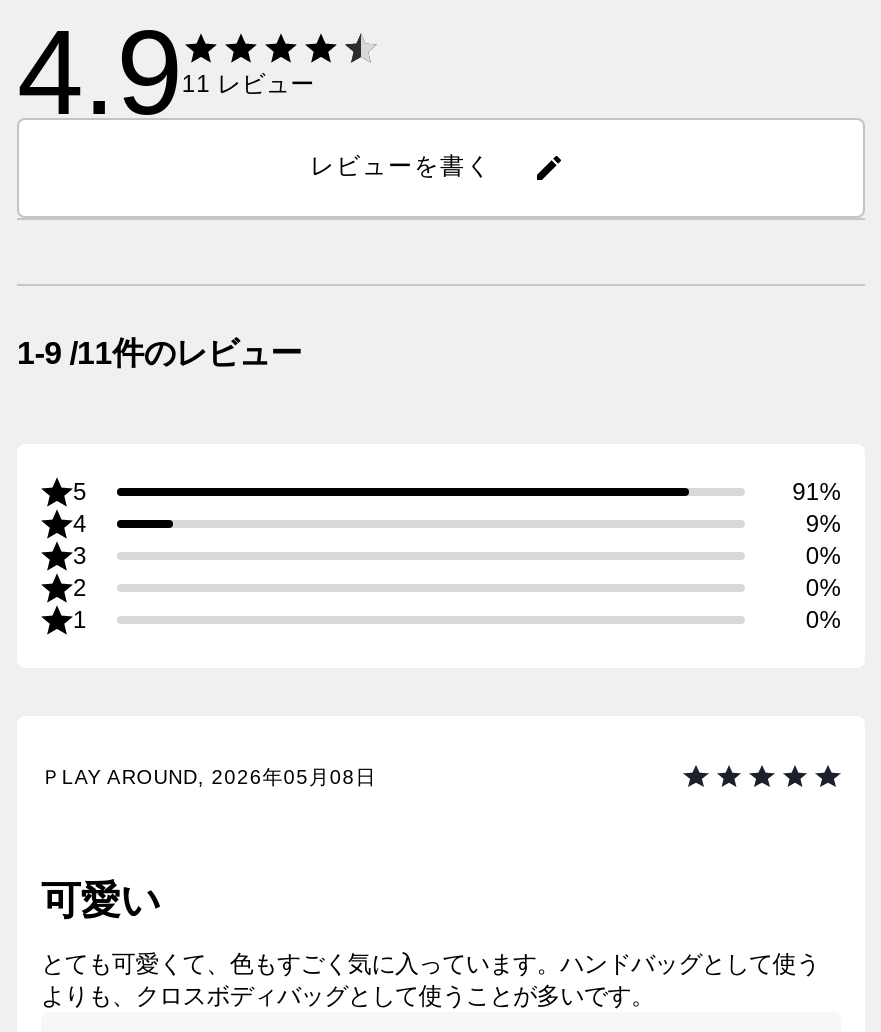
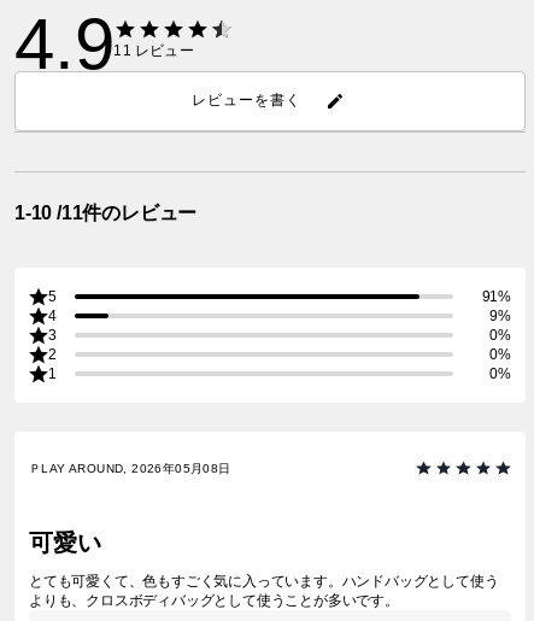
[17,335,302,369] 1-9 /11件のレビュー -> [14,202,197,223] 1-10 /11件のレビュー

